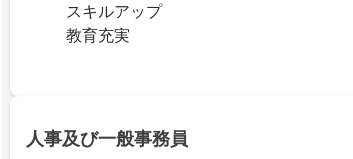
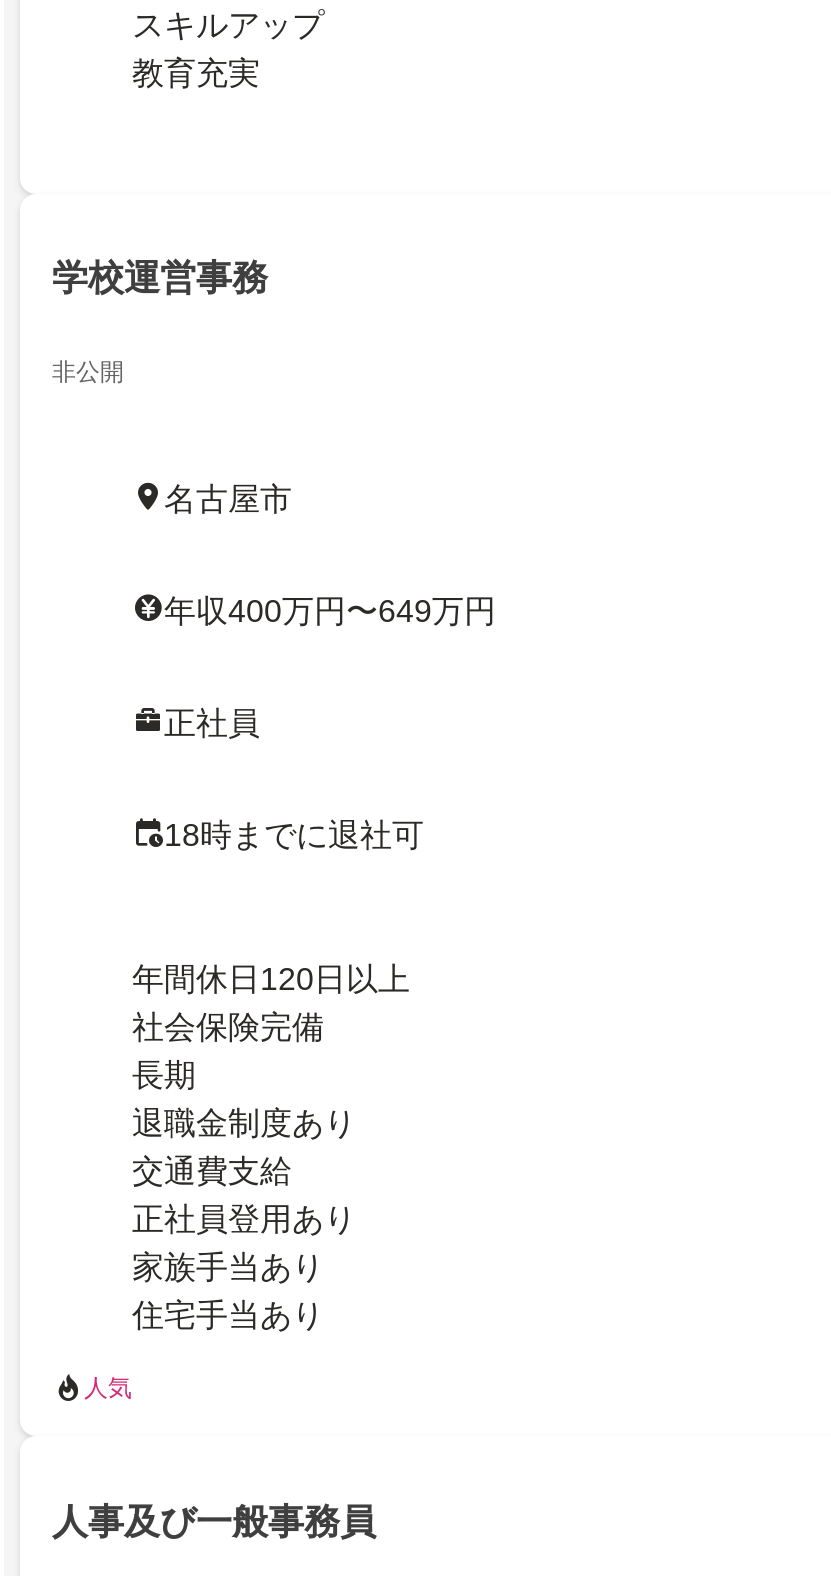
none -> [52,259,268,386] 学校運営事務 | 非公開
none -> [84,962,410,1402] 年間休日120日以上 | 社会保険完備 | 長期 | 退職金制度あり | 交通費支給 | 正社員登用あり | 家族手当あり | 住宅手当あり | 人気
none -> [164,482,496,852] 名古屋市 | 年収400万円〜649万円 | 正社員 | 18時までに退社可

